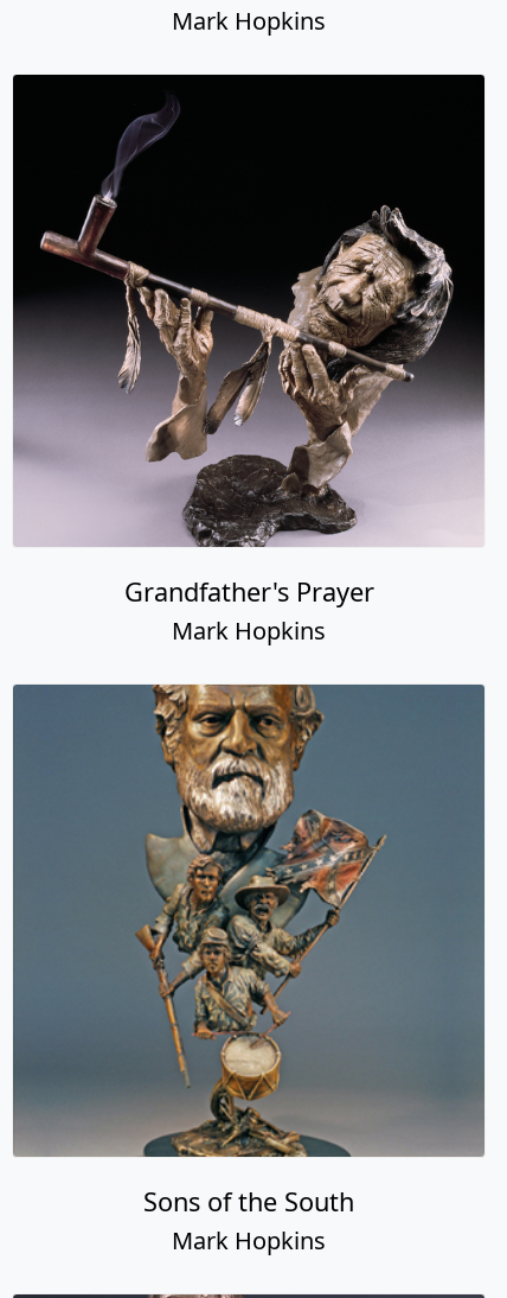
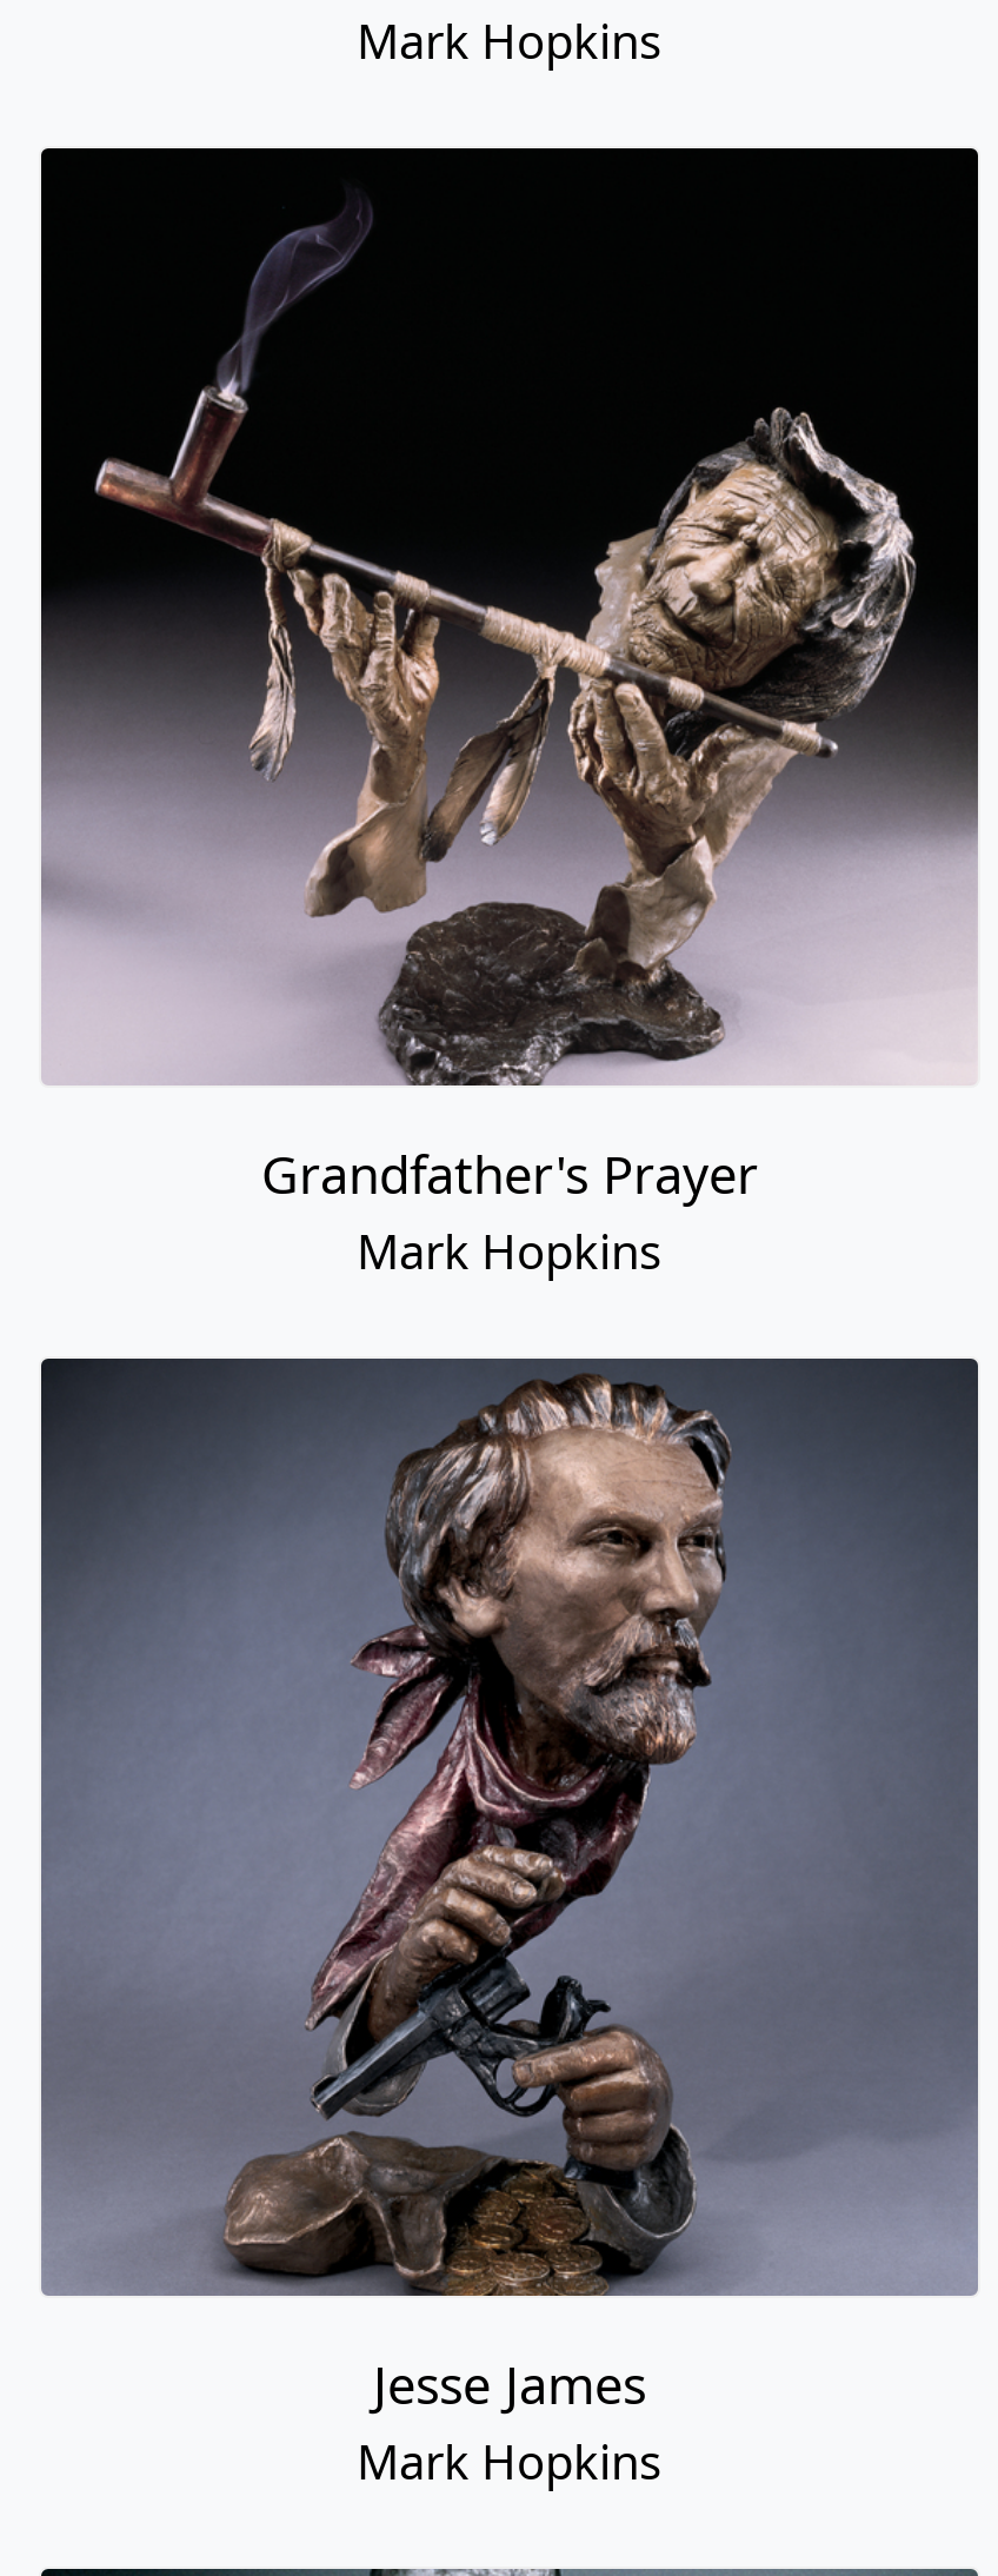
[13,683,484,1219] [image] | Sons of the South -> [44,1356,976,2419] [image] | Jesse James

